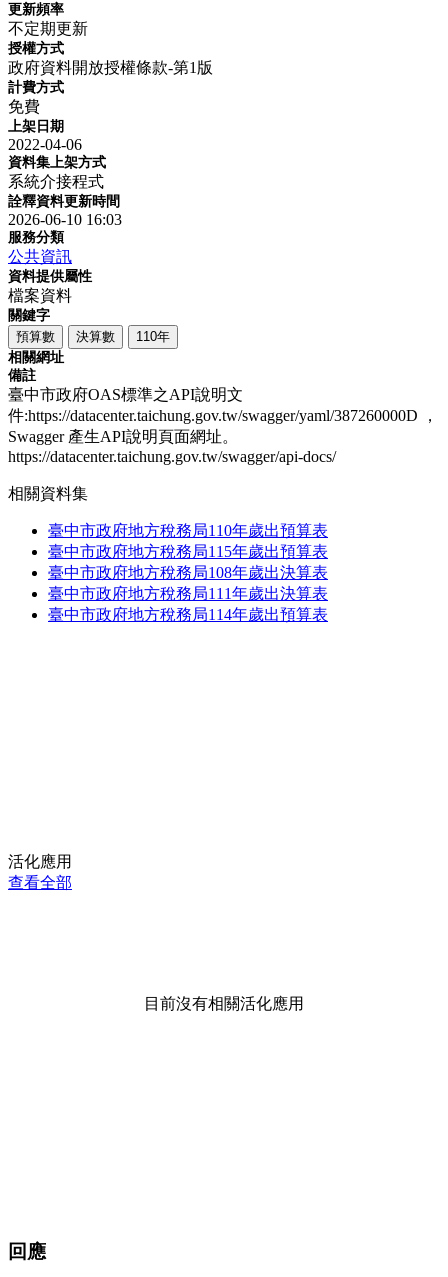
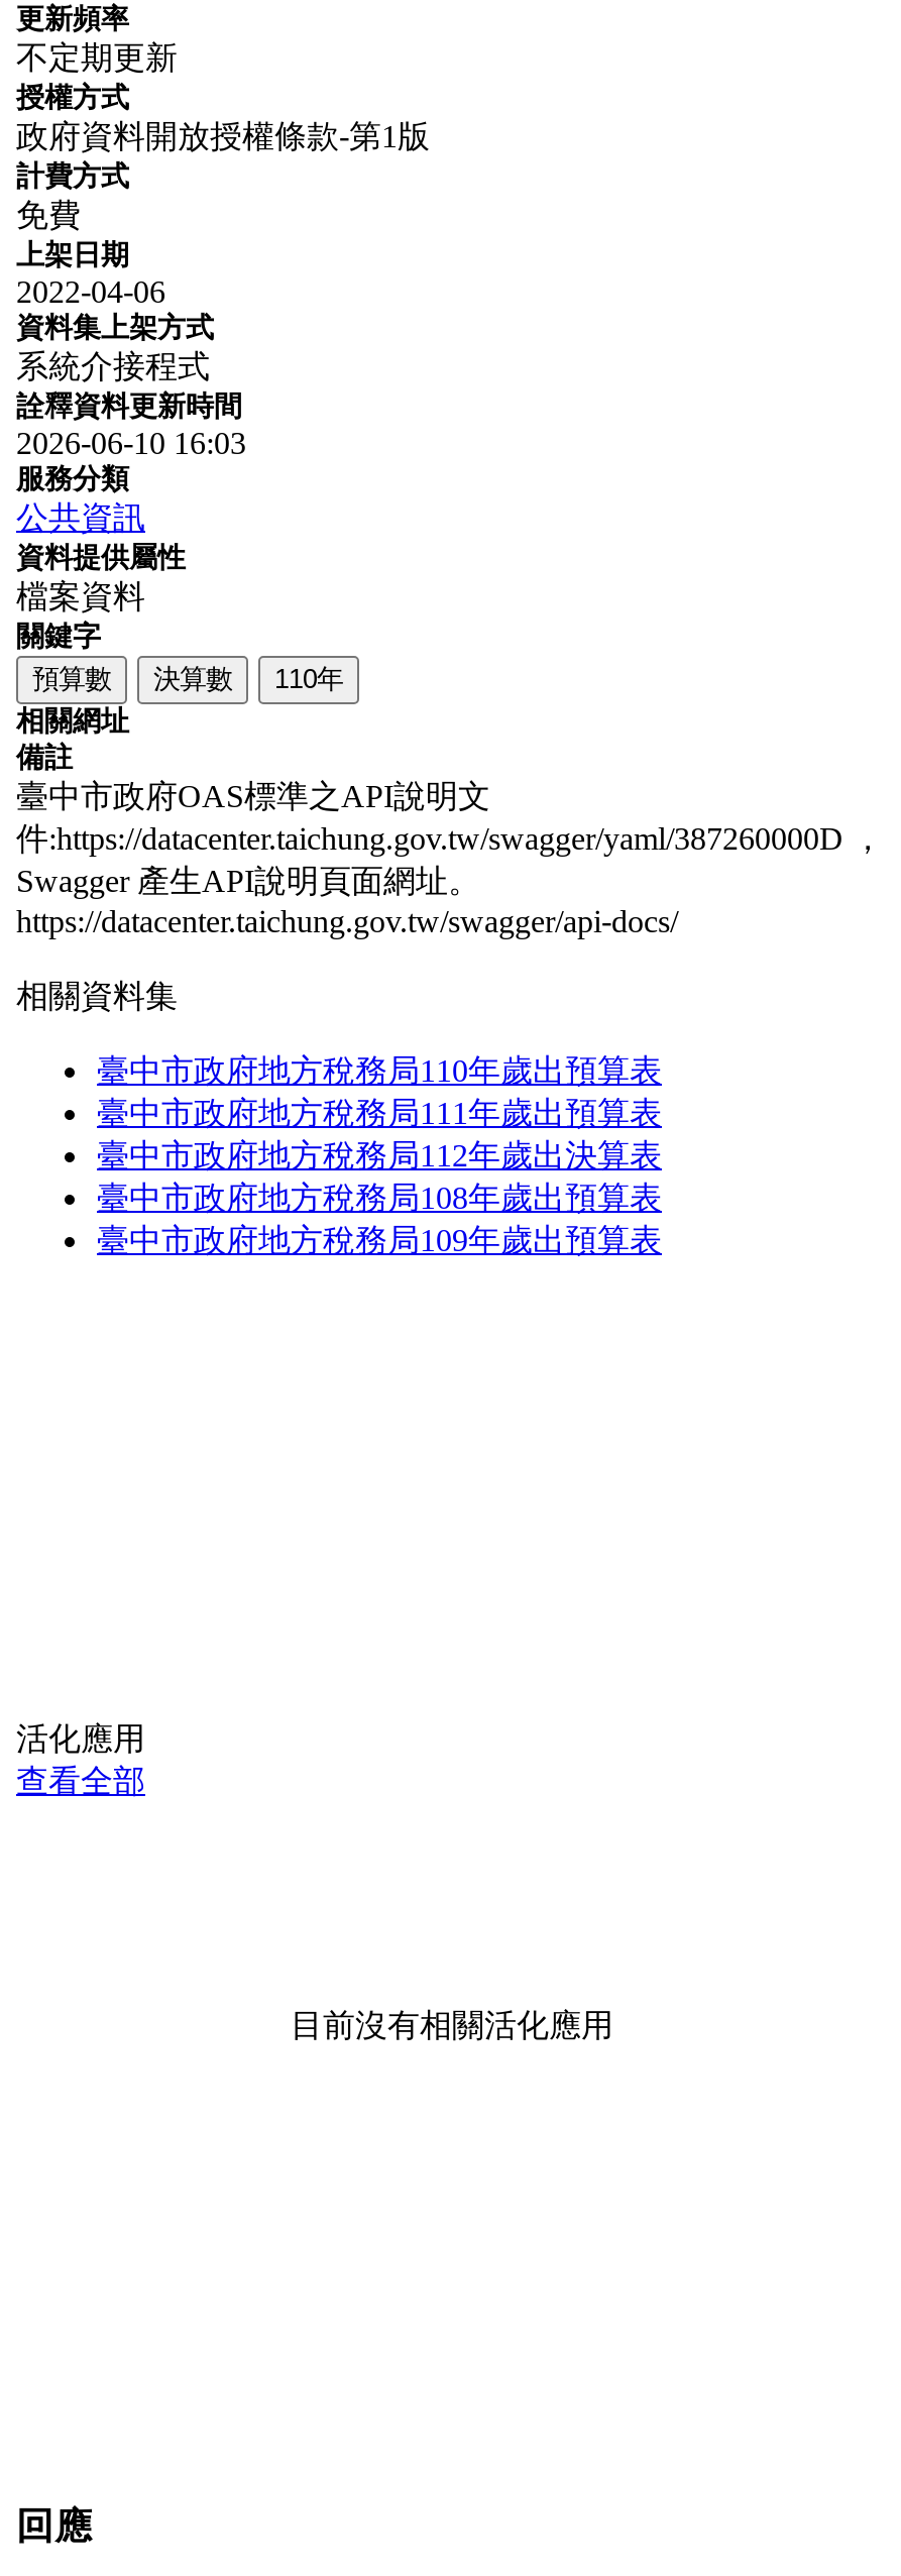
[48,543,328,560] 臺中市政府地方稅務局115年歲出預算表 -> [97,1096,662,1131] 臺中市政府地方稅務局111年歲出預算表
[48,564,328,581] 臺中市政府地方稅務局108年歲出決算表 -> [97,1139,662,1173] 臺中市政府地方稅務局112年歲出決算表
[48,585,328,602] 臺中市政府地方稅務局111年歲出決算表 -> [97,1181,662,1215] 臺中市政府地方稅務局108年歲出預算表
[48,606,328,623] 臺中市政府地方稅務局114年歲出預算表 -> [97,1224,662,1258] 臺中市政府地方稅務局109年歲出預算表

